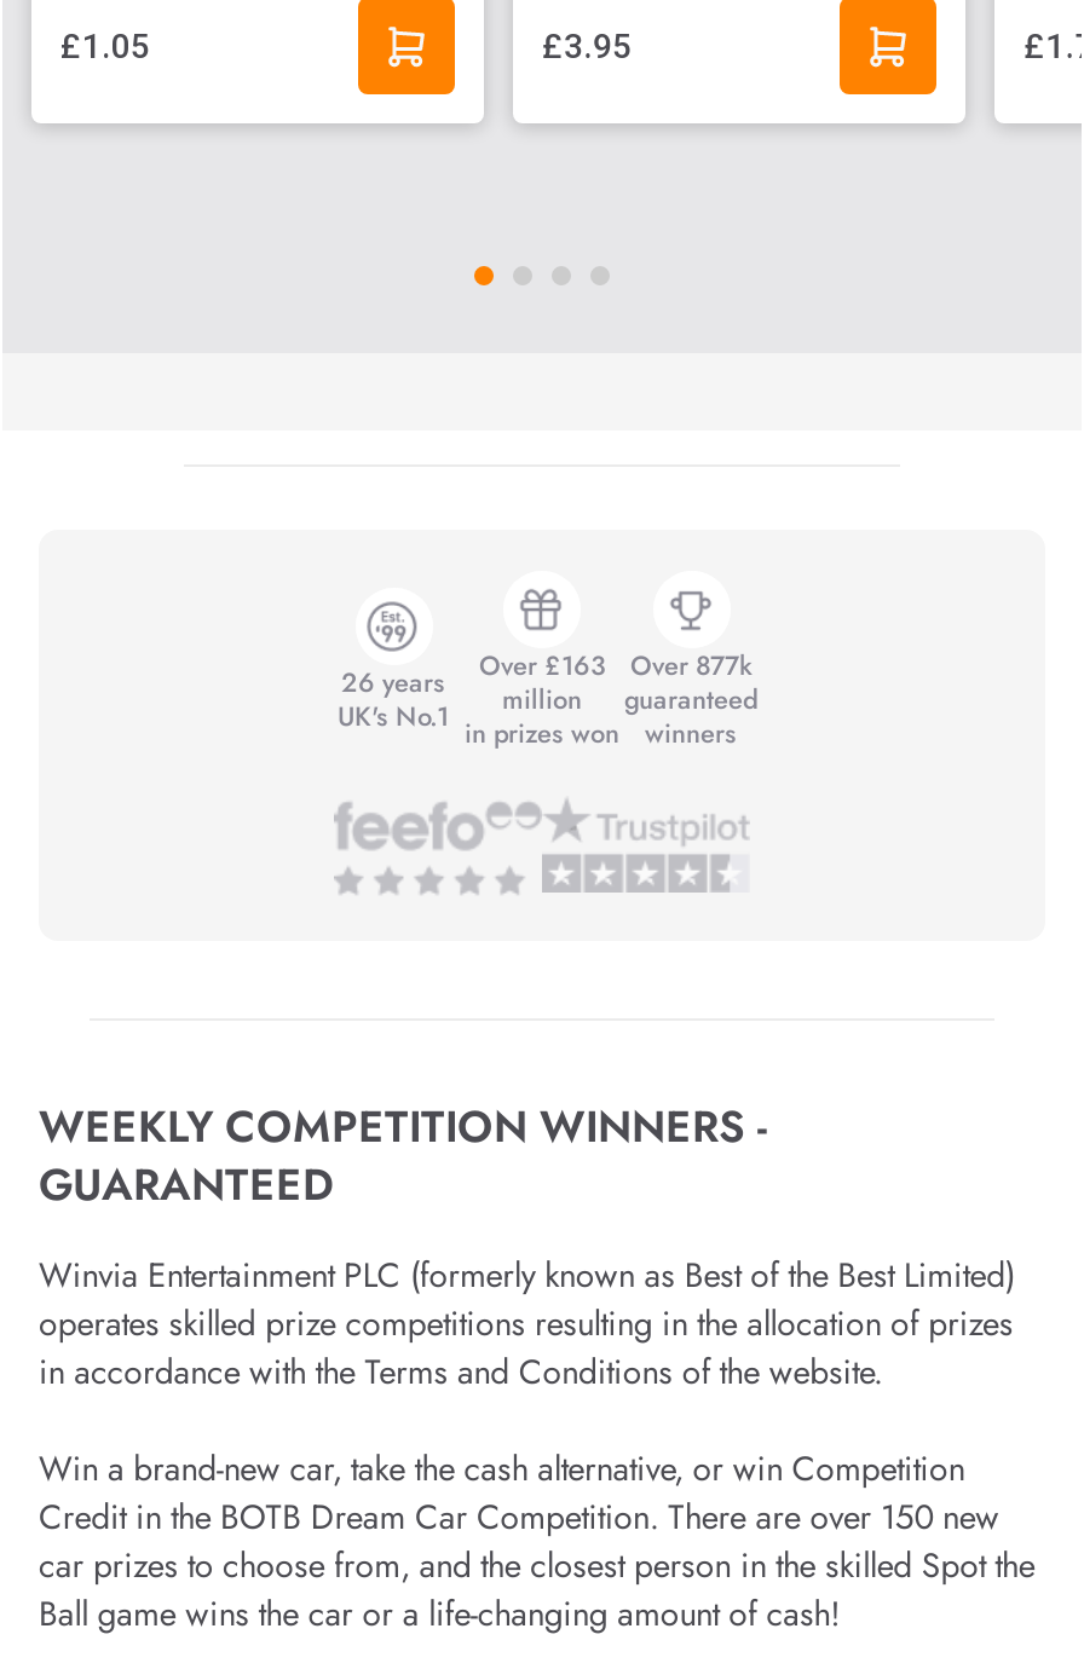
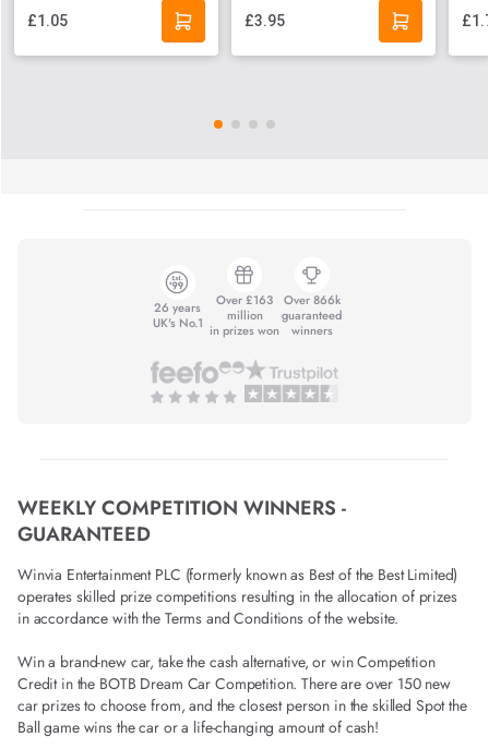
[338,646,757,752] UK's No.1 26 years in prizes won Over £163 million guaranteed Over 877k winners -> [152,291,342,339] UK's No.1 26 years in prizes won Over £163 million guaranteed Over 866k winners

